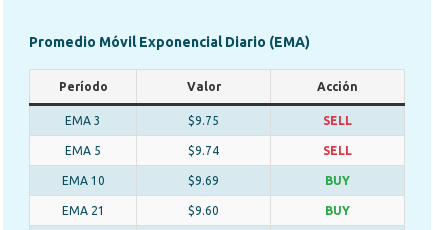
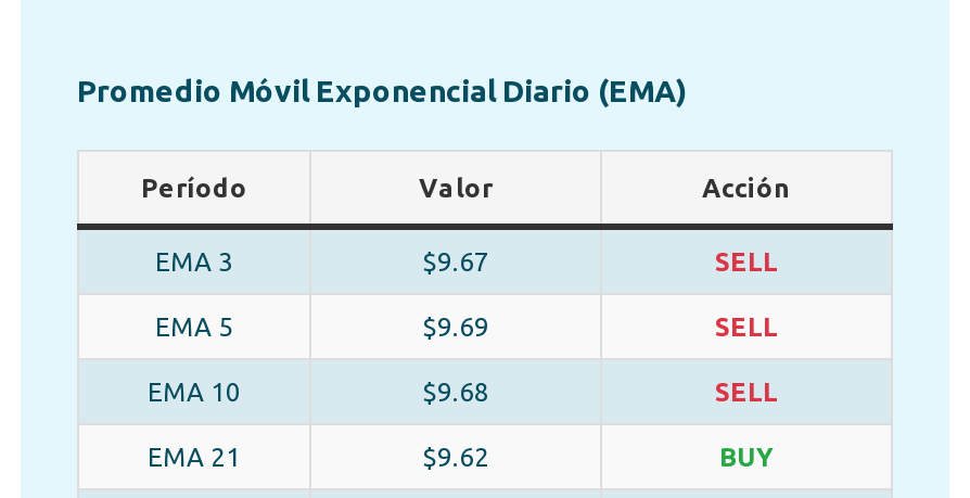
[188,114,219,127] $9.75 -> [422,247,489,276] $9.67
[188,144,219,157] $9.74 -> [422,312,489,341] $9.69
[188,174,350,187] $9.69 | BUY -> [422,378,778,406] $9.68 | SELL
[188,204,219,217] $9.60 -> [422,443,489,471] $9.62

